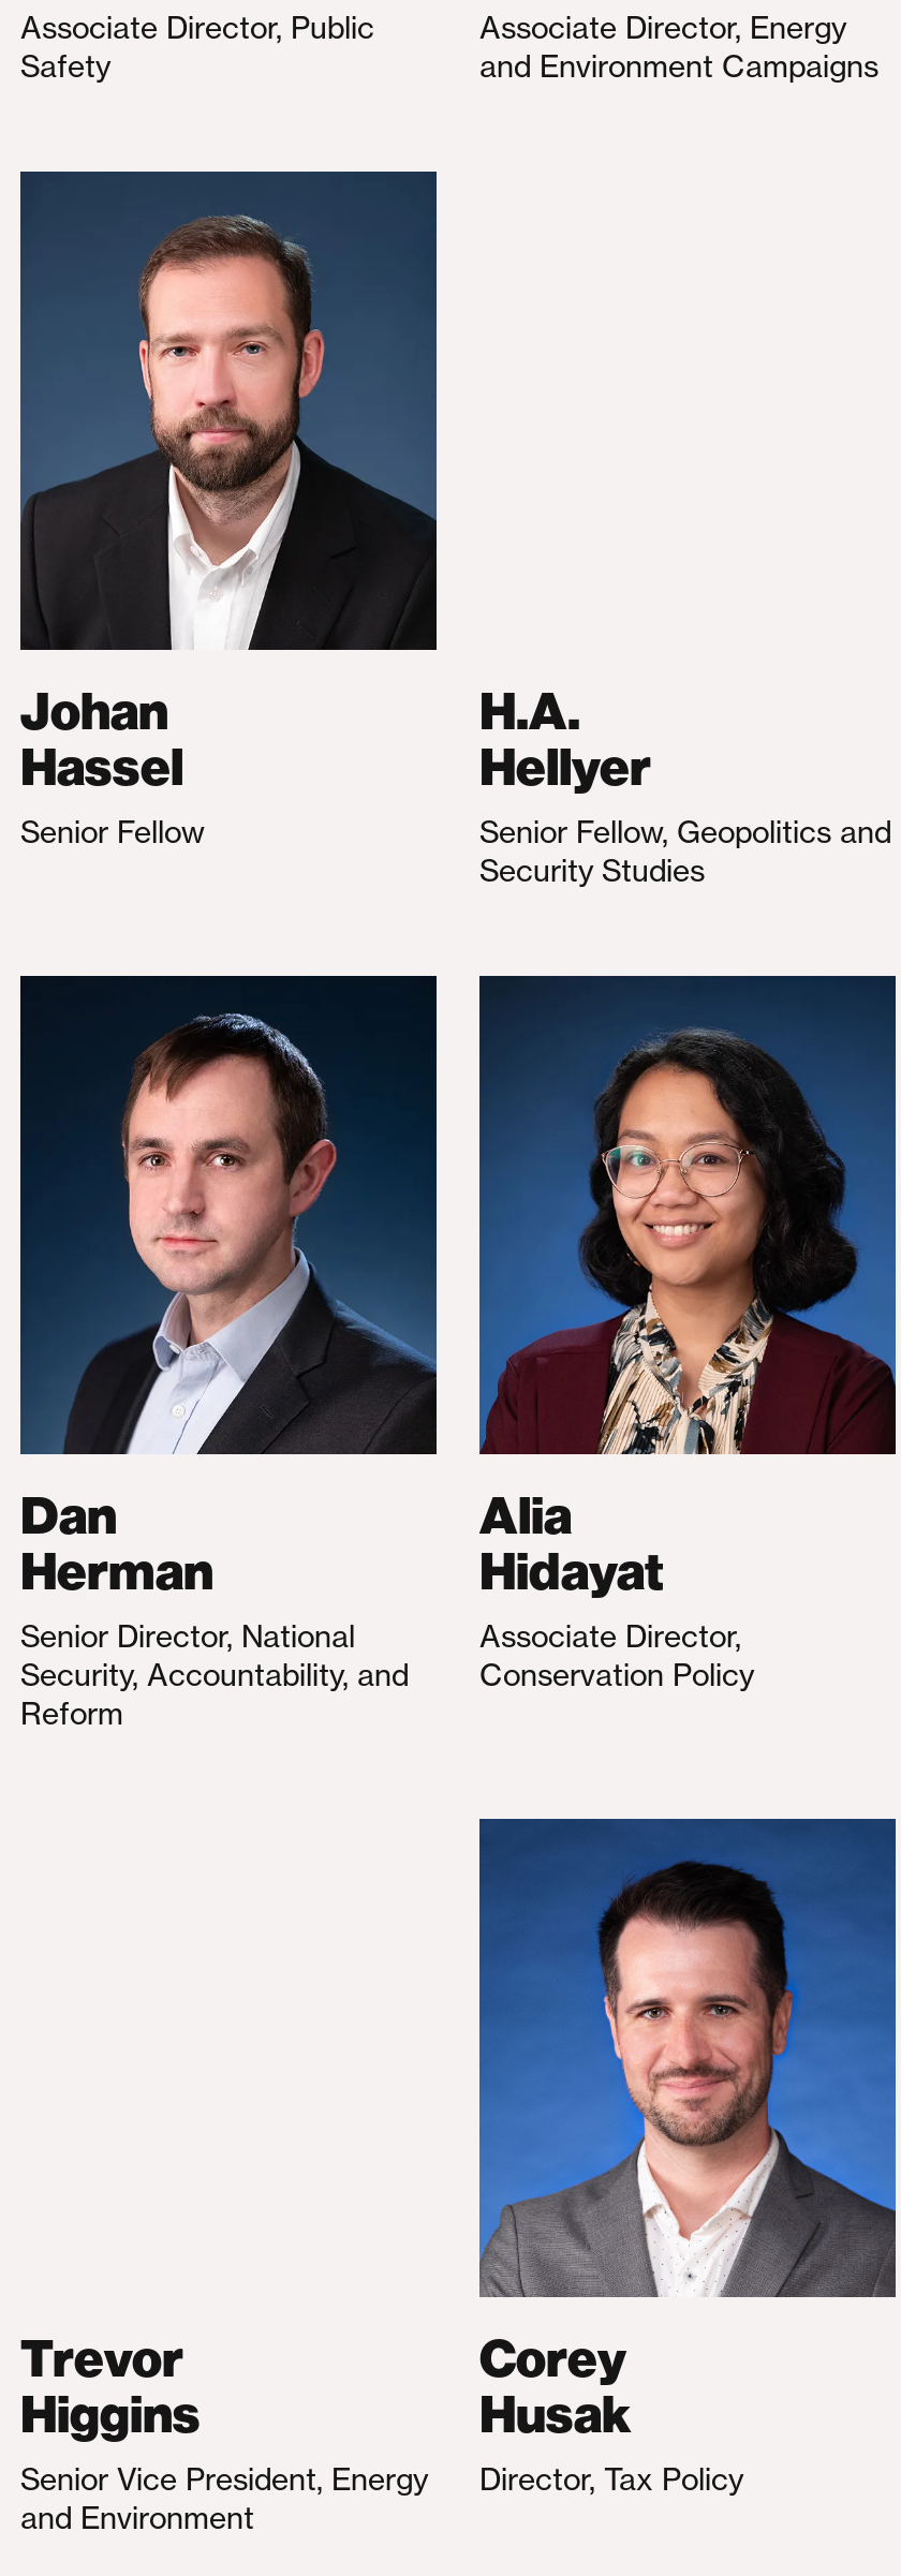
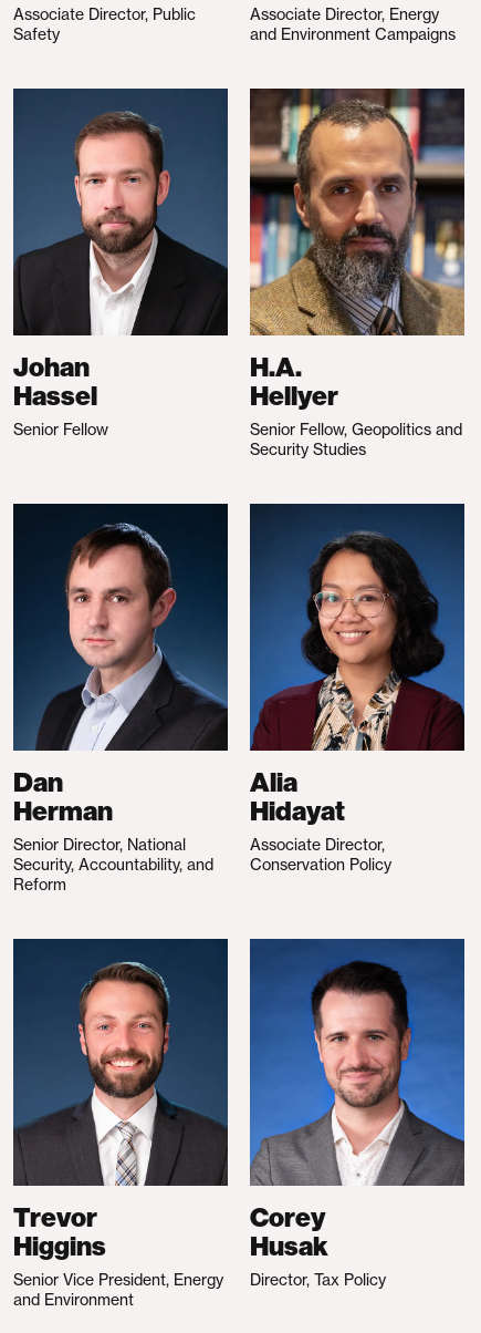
none -> [249,87,466,337] [image]
none -> [12,938,229,1187] [image]

